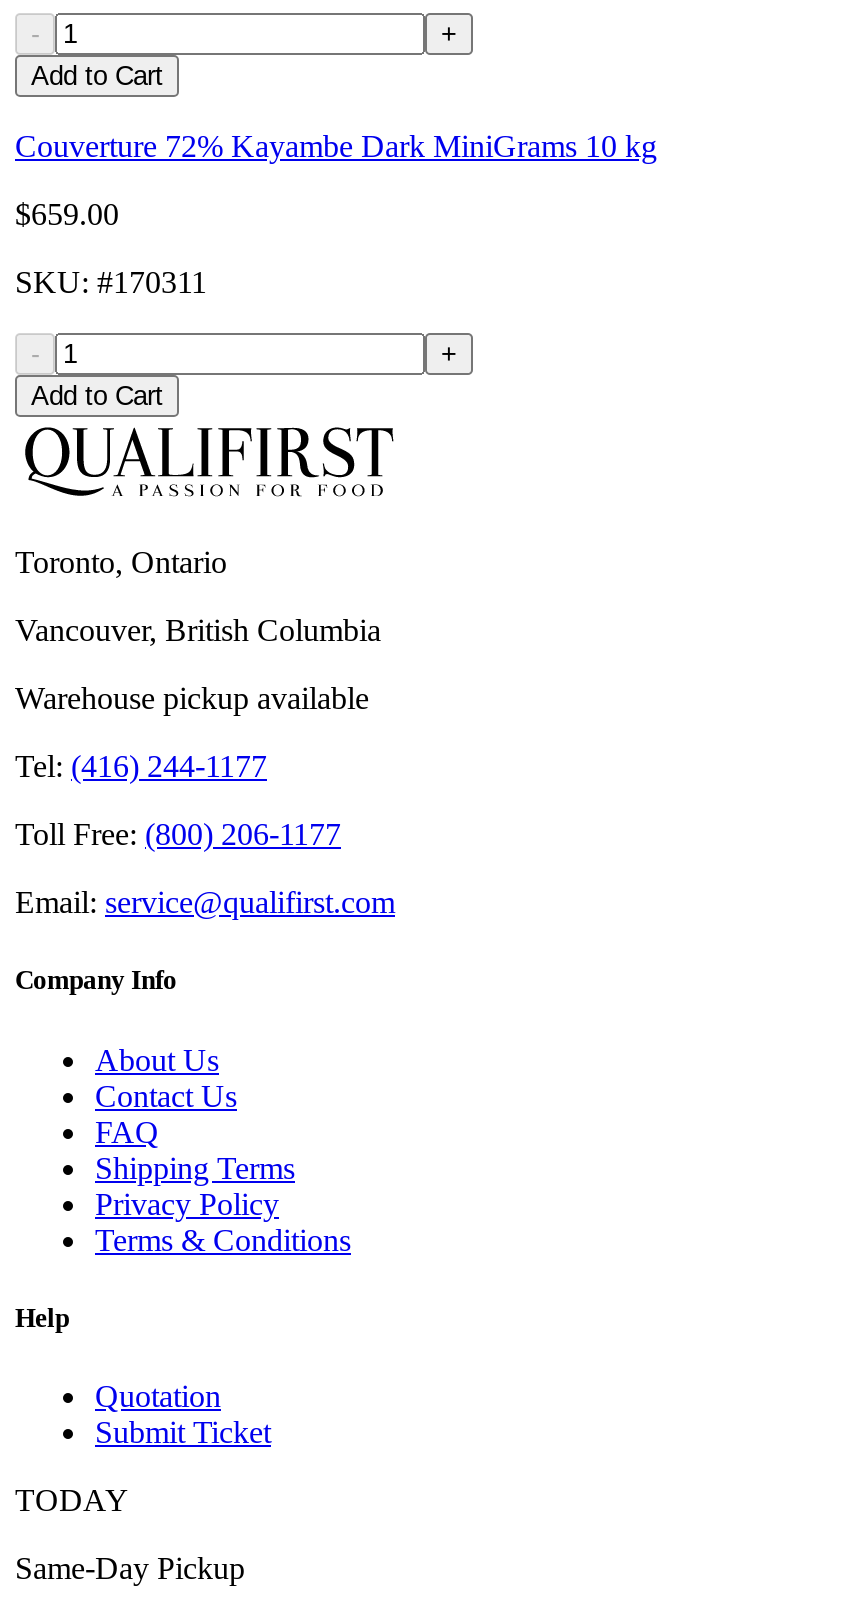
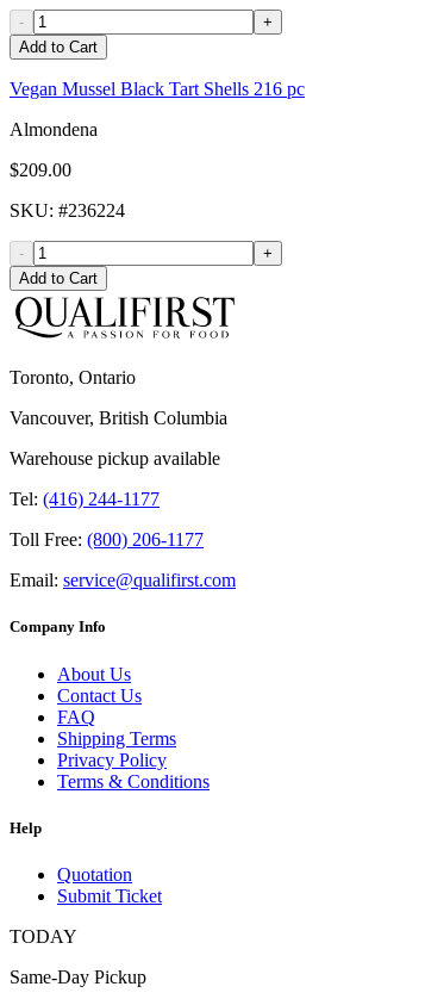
[15,129,657,299] Couverture 72% Kayambe Dark MiniGrams 10 kg | $659.00 | SKU: #170311 -> [10,79,305,221] Vegan Mussel Black Tart Shells 216 pc | Almondena | $209.00 | SKU: #236224

